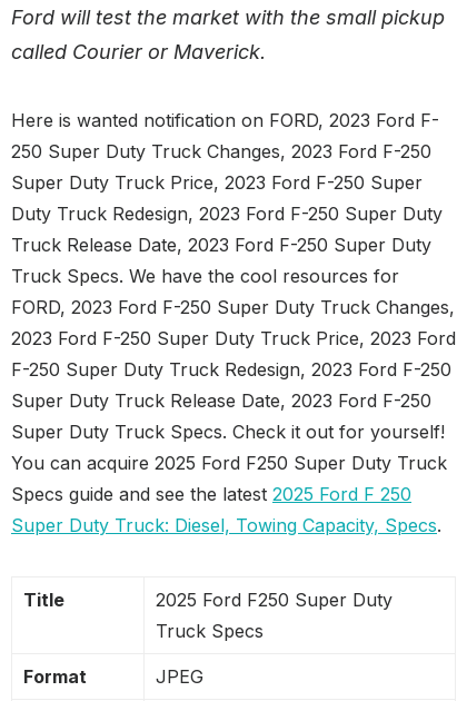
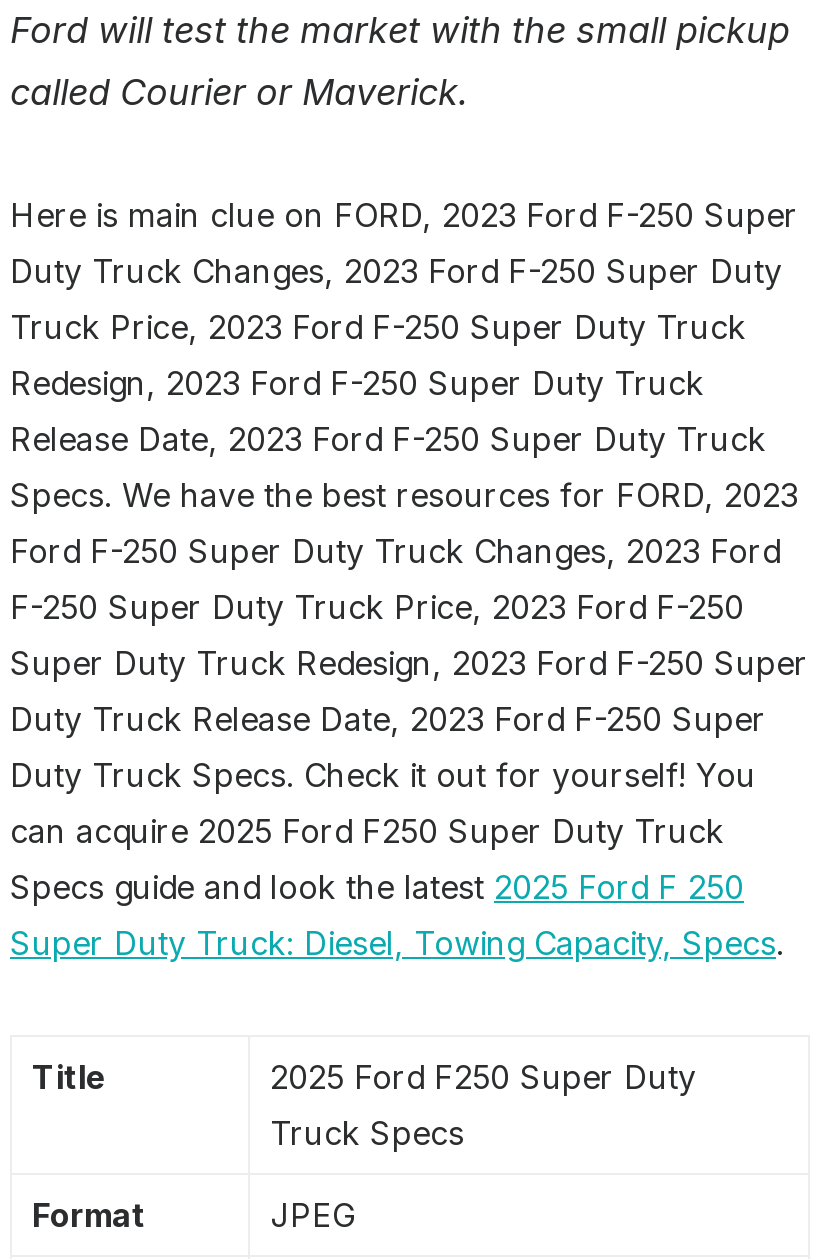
[11,109,456,505] Here is wanted notification on FORD, 2023 Ford F- | 250 Super Duty Truck Changes, 2023 Ford F-250 | Super Duty Truck Price, 2023 Ford F-250 Super | Duty Truck Redesign, 2023 Ford F-250 Super Duty | Truck Release Date, 2023 Ford F-250 Super Duty | Truck Specs. We have the cool resources for | FORD, 2023 Ford F-250 Super Duty Truck Changes, | 2023 Ford F-250 Super Duty Truck Price, 2023 Ford | F-250 Super Duty Truck Redesign, 2023 Ford F-250 | Super Duty Truck Release Date, 2023 Ford F-250 | Super Duty Truck Specs. Check it out for yourself! | You can acquire 2025 Ford F250 Super Duty Truck | Specs guide and see the latest 2025 Ford F 250 -> [10,196,808,908] Here is main clue on FORD, 2023 Ford F-250 Super | Duty Truck Changes, 2023 Ford F-250 Super Duty | Truck Price, 2023 Ford F-250 Super Duty Truck | Redesign, 2023 Ford F-250 Super Duty Truck | Release Date, 2023 Ford F-250 Super Duty Truck | Specs. We have the best resources for FORD, 2023 | Ford F-250 Super Duty Truck Changes, 2023 Ford | F-250 Super Duty Truck Price, 2023 Ford F-250 | Super Duty Truck Redesign, 2023 Ford F-250 Super | Duty Truck Release Date, 2023 Ford F-250 Super | Duty Truck Specs. Check it out for yourself! You | can acquire 2025 Ford F250 Super Duty Truck | Specs guide and look the latest 2025 Ford F 250

